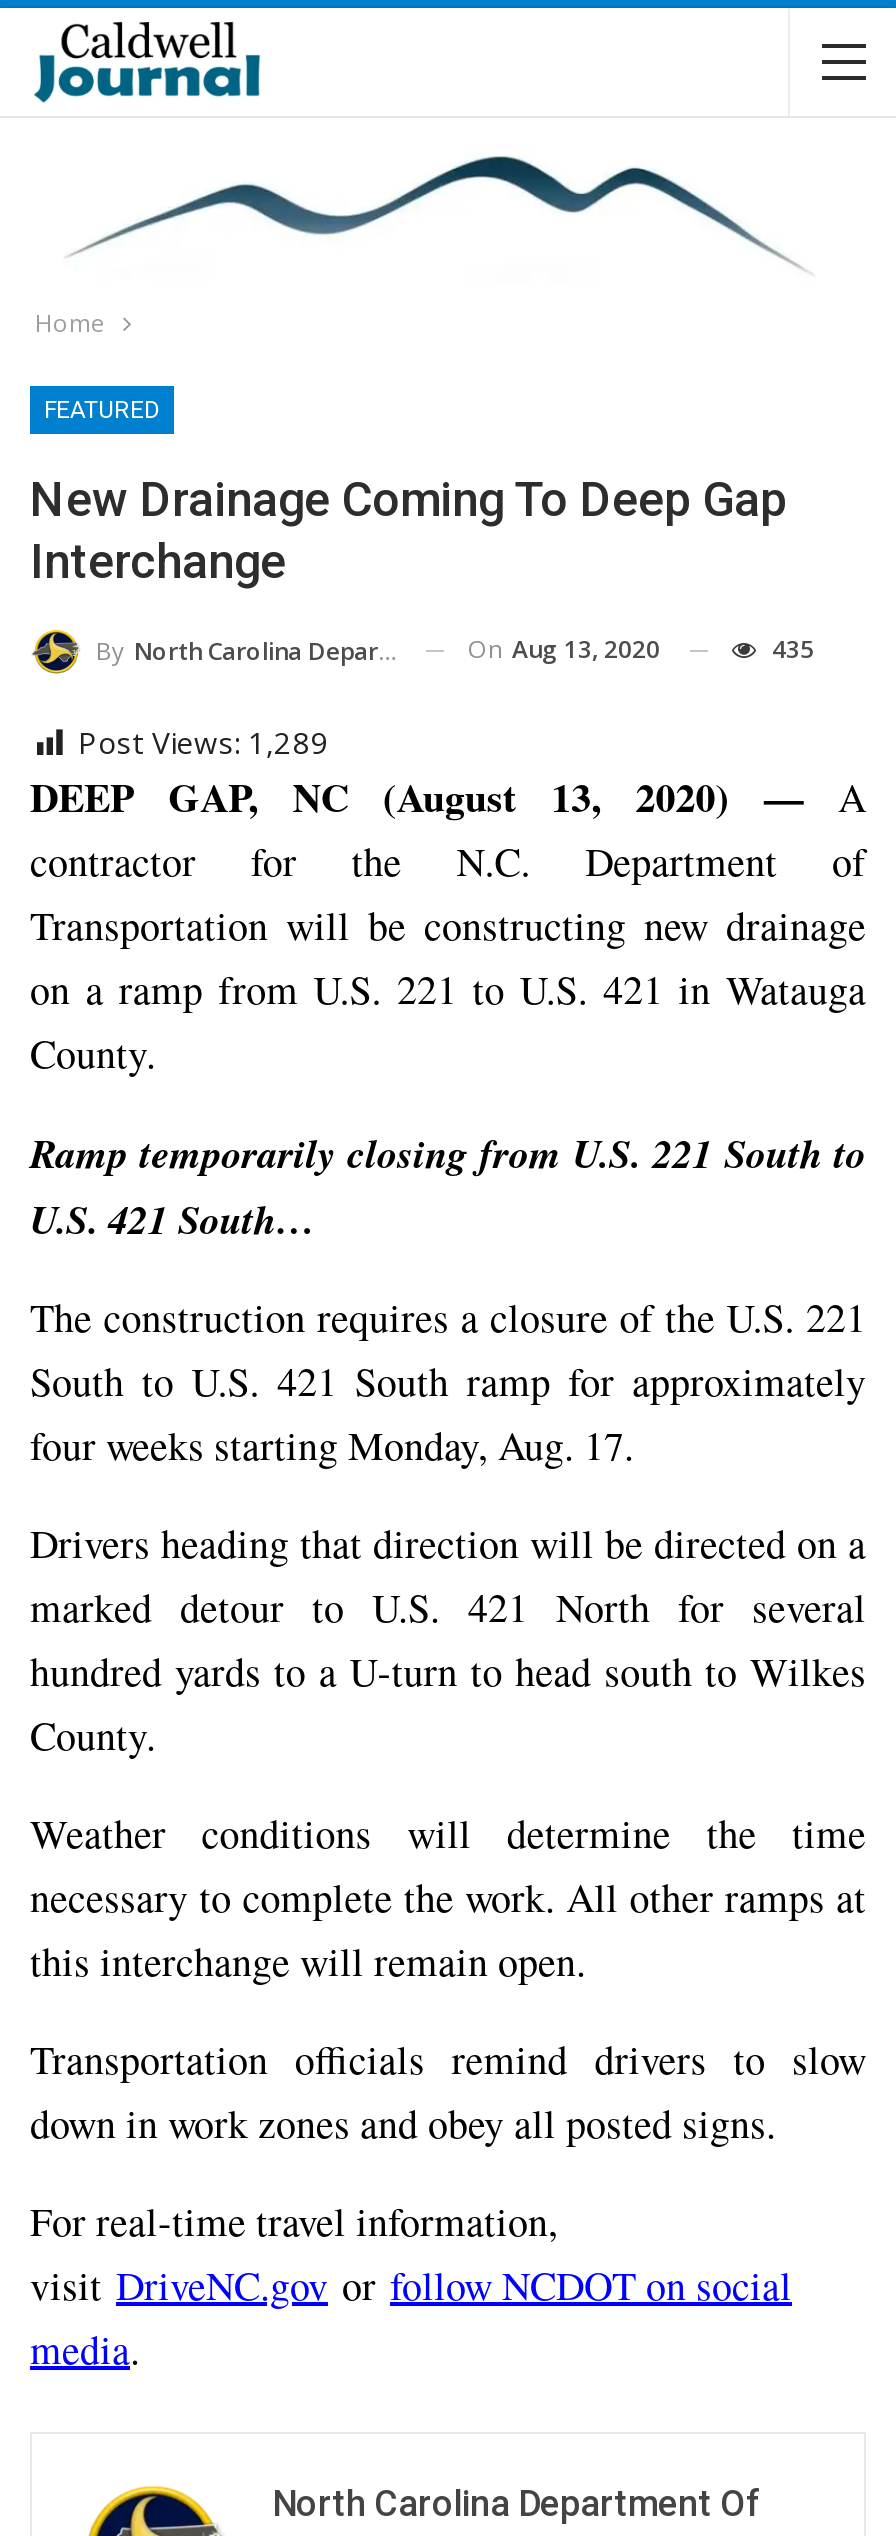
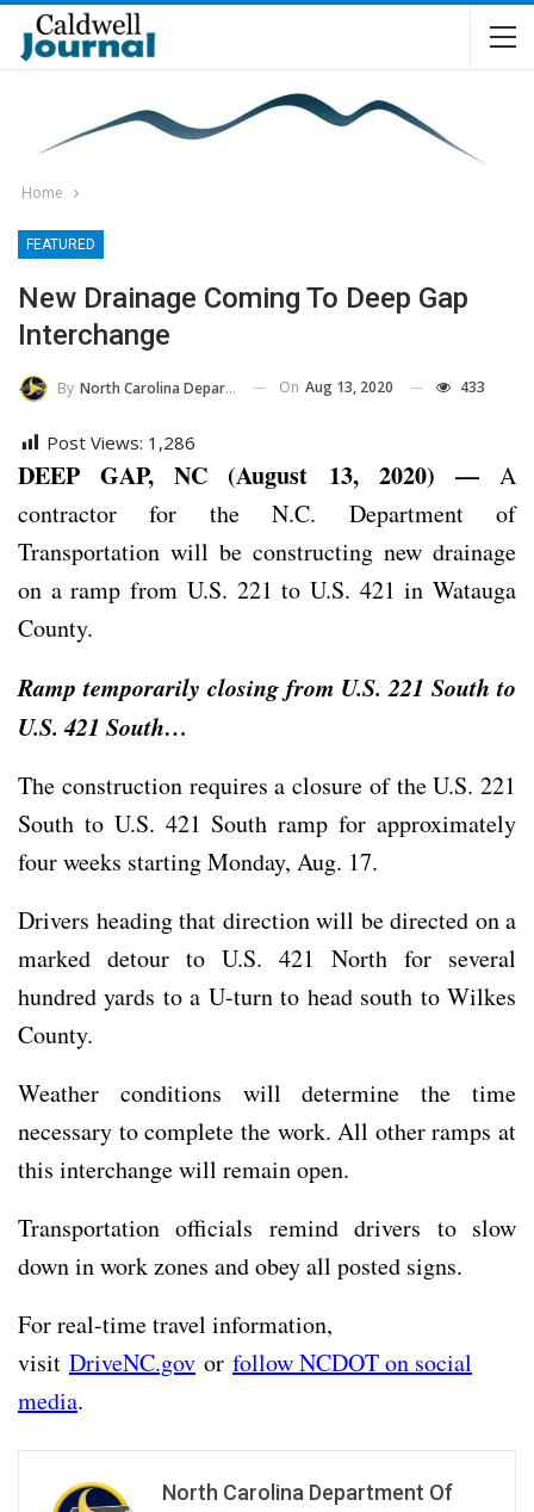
[772,632,814,666] 435 -> [460,377,485,397] 433
[78,722,328,762] Post Views: 1,289 -> [46,430,195,454] Post Views: 1,286

